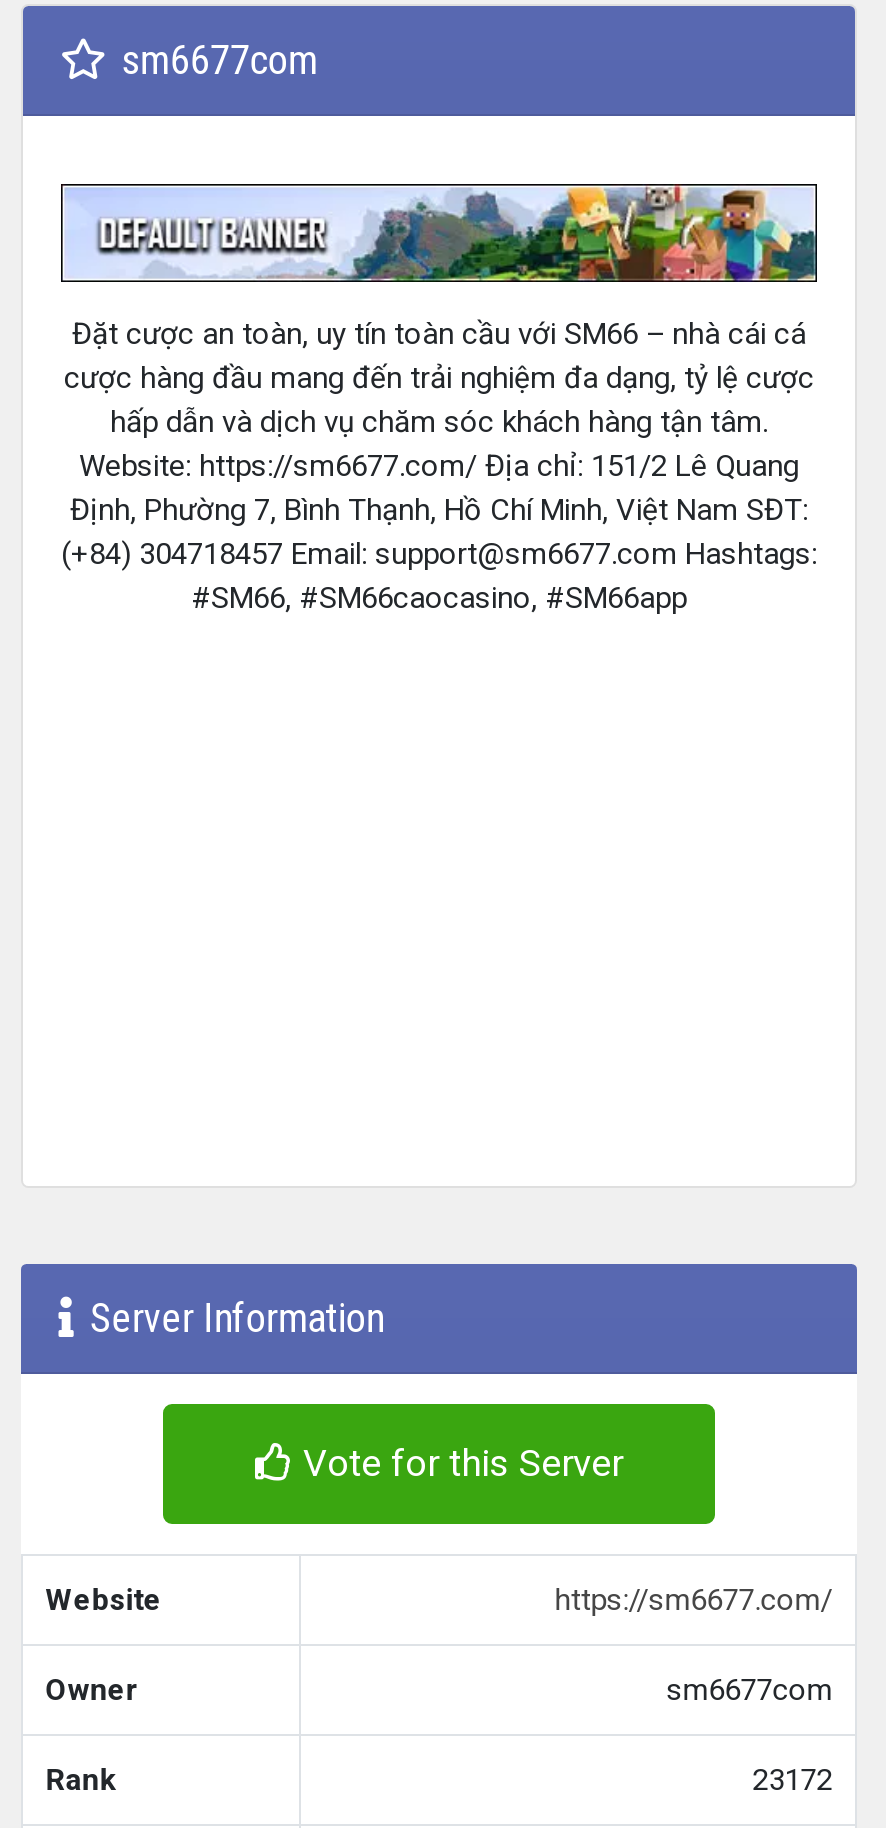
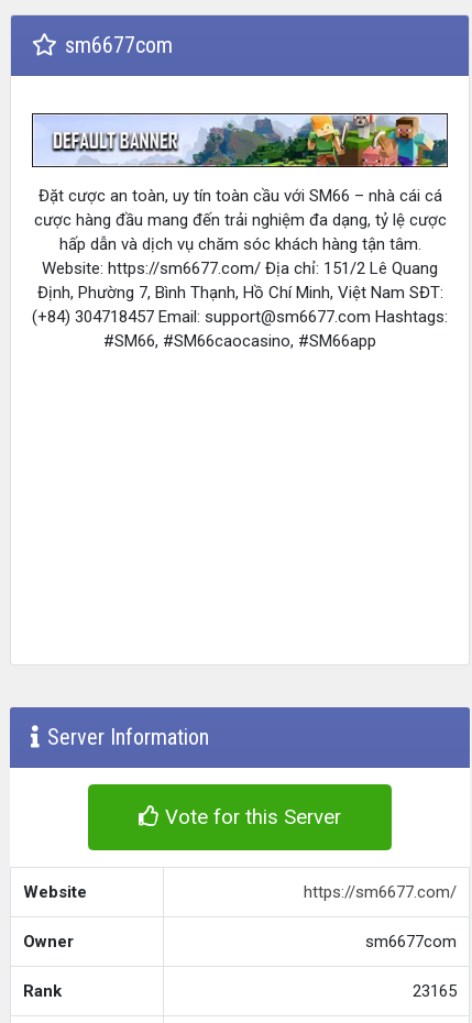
[753,1762,833,1798] 23172 -> [412,981,456,1001] 23165

